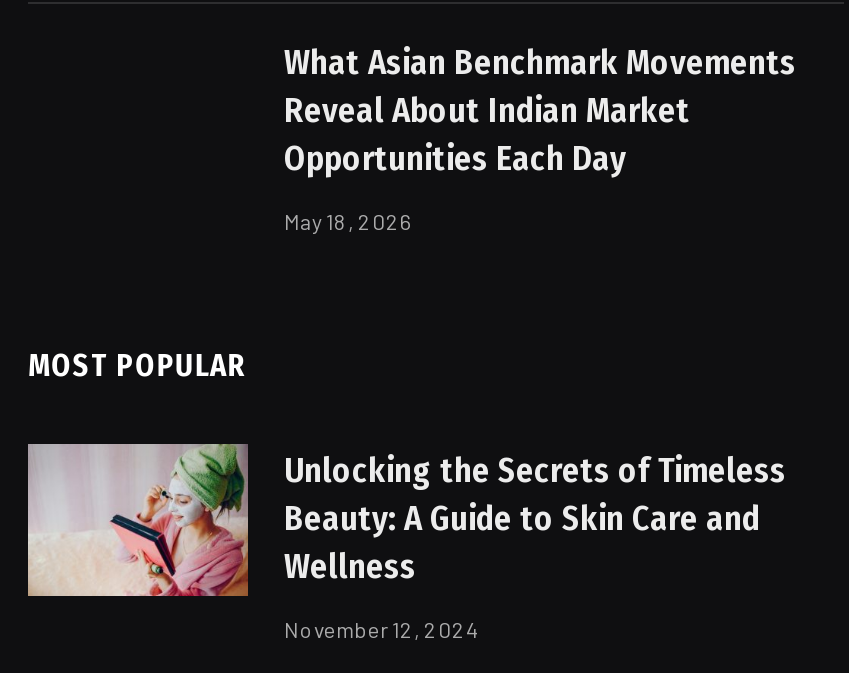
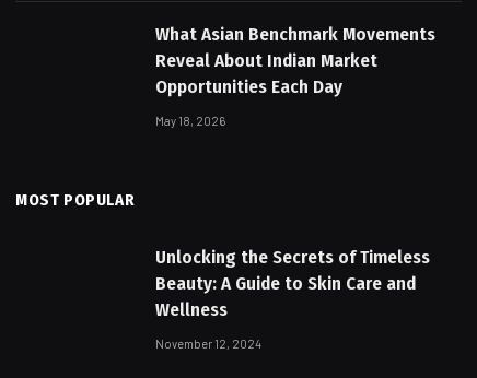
[26,442,250,598] [image] -> none

